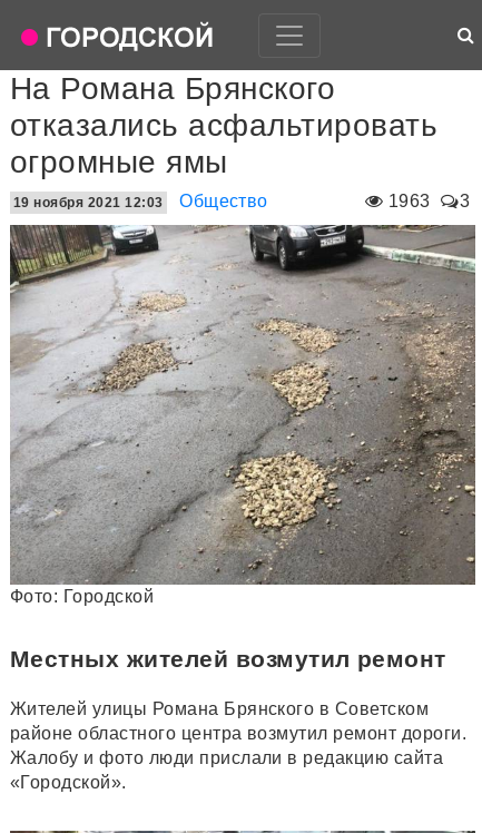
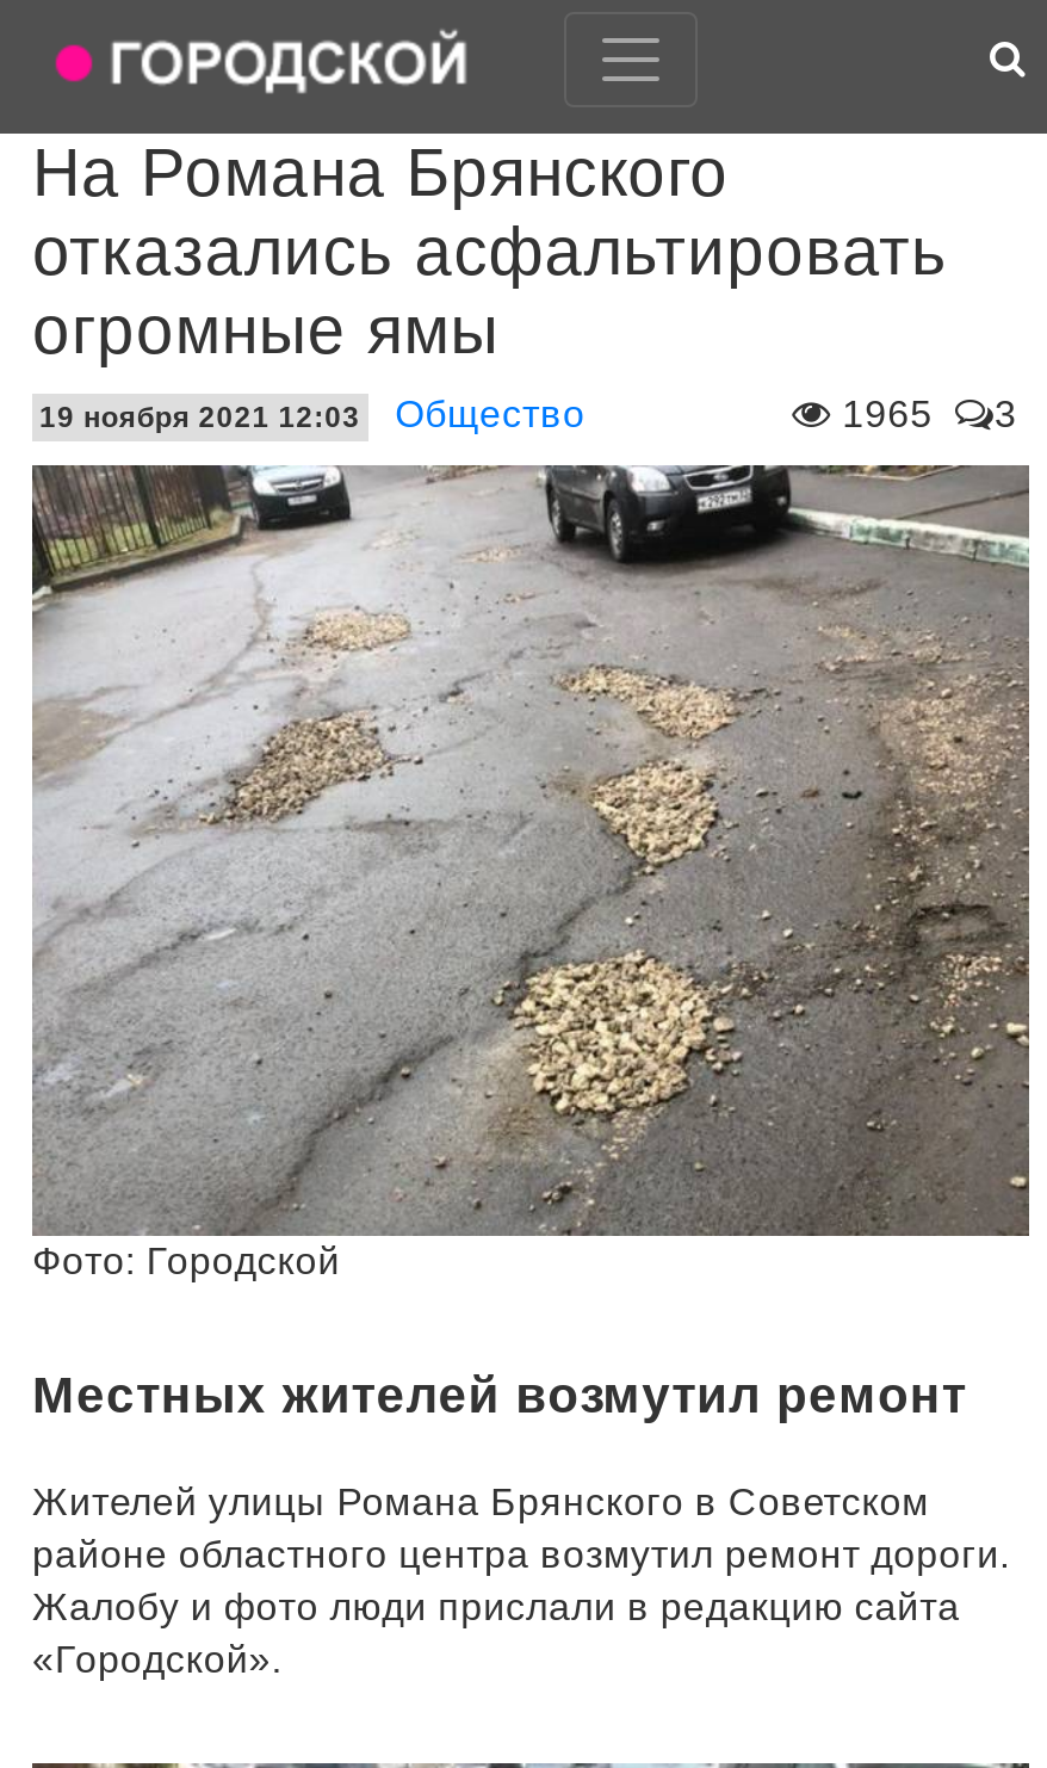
[388,192,470,210] 1963 3 -> [842,394,1017,434] 1965 3

